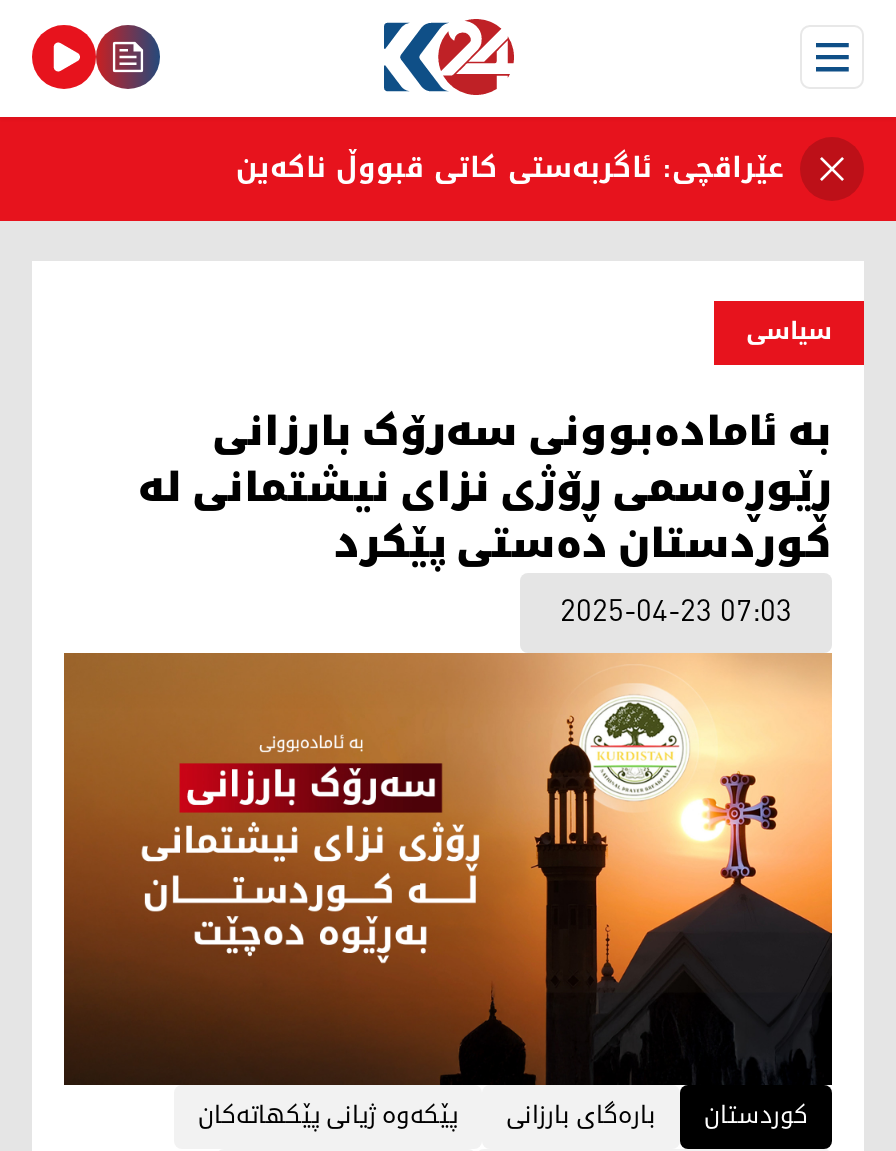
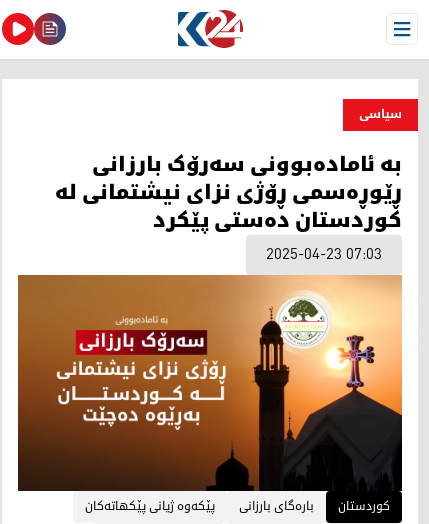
[236,139,784,197] عێراقچی: ئاگربەستی کاتی قبووڵ ناکەین -> none

